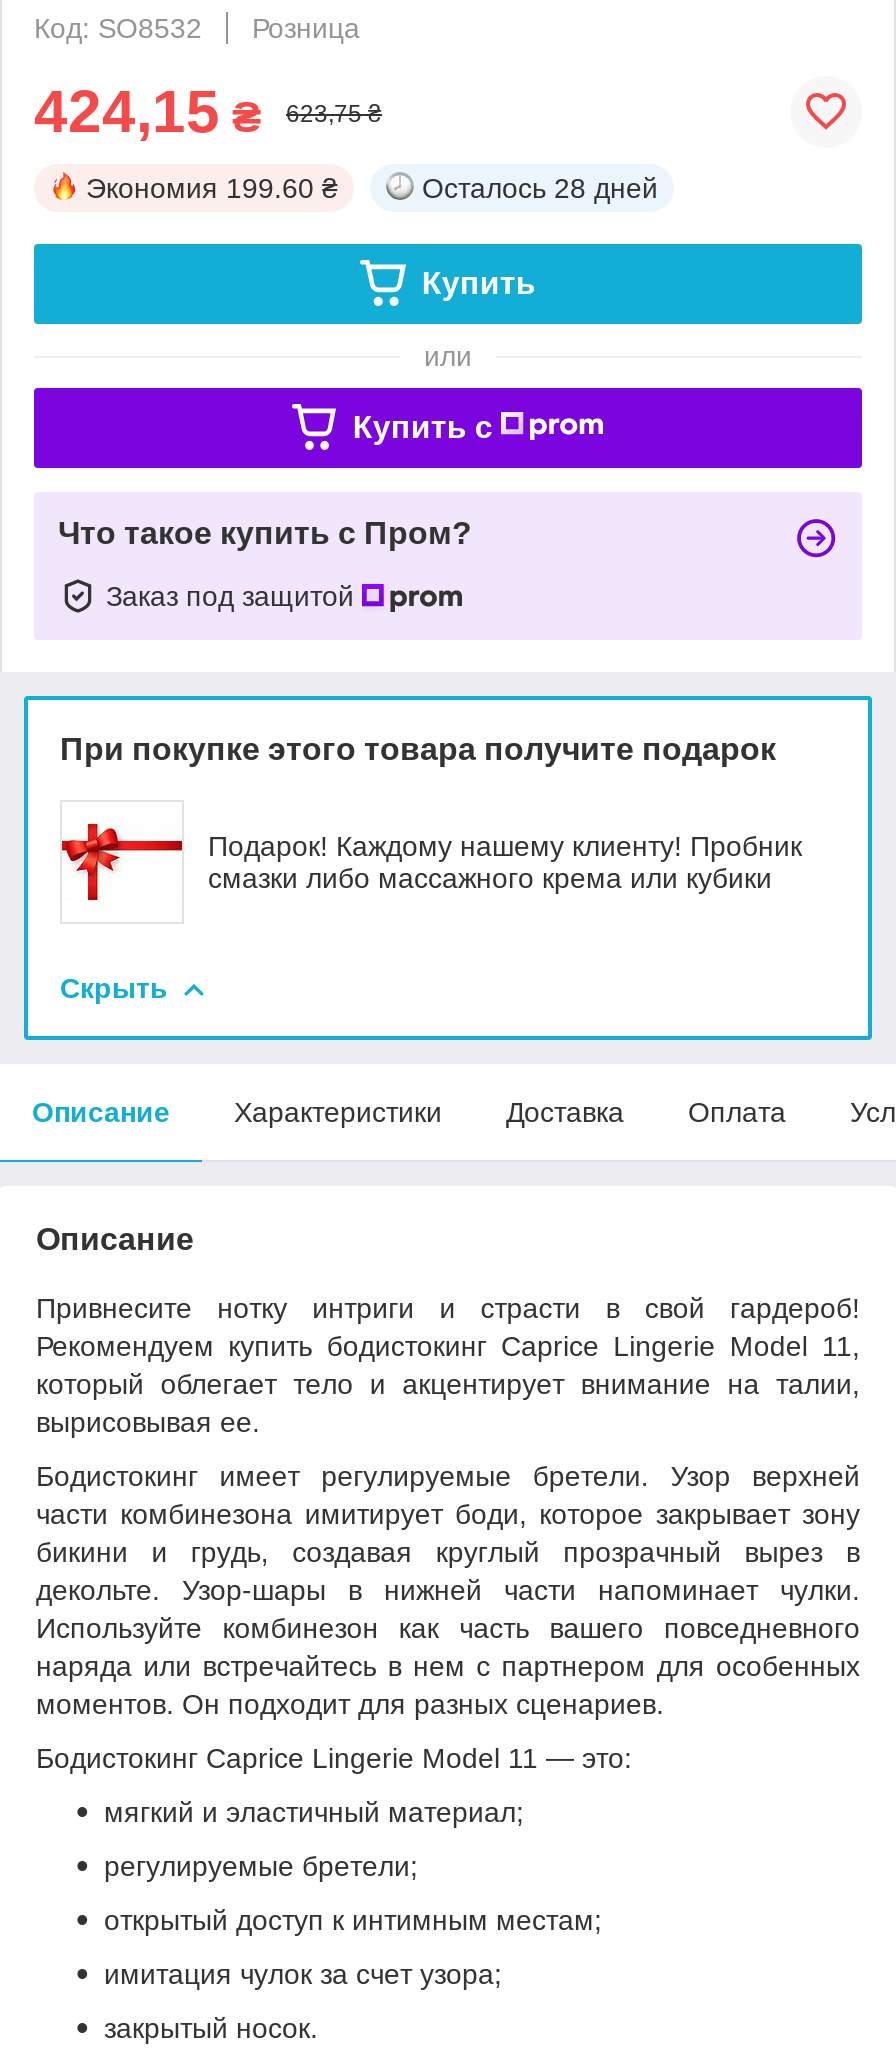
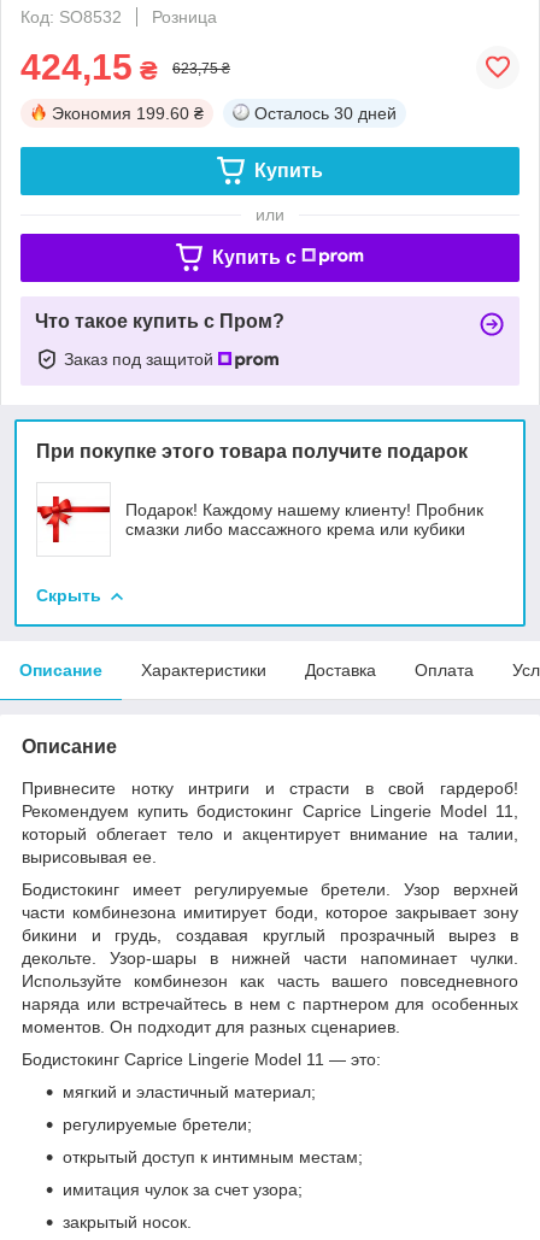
[422,172,658,204] Осталось 28 дней -> [254,103,397,123] Осталось 30 дней

